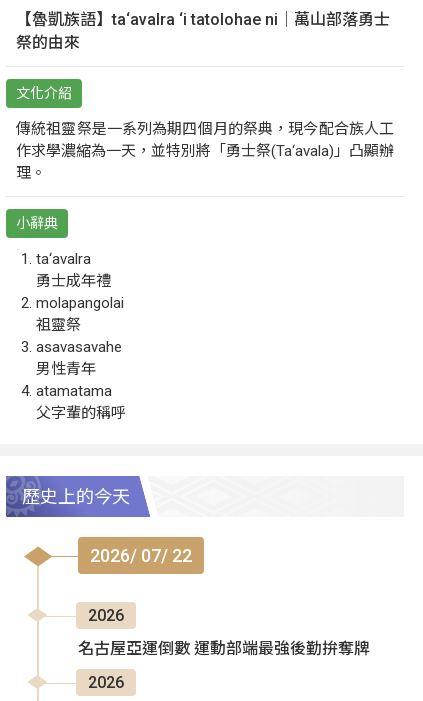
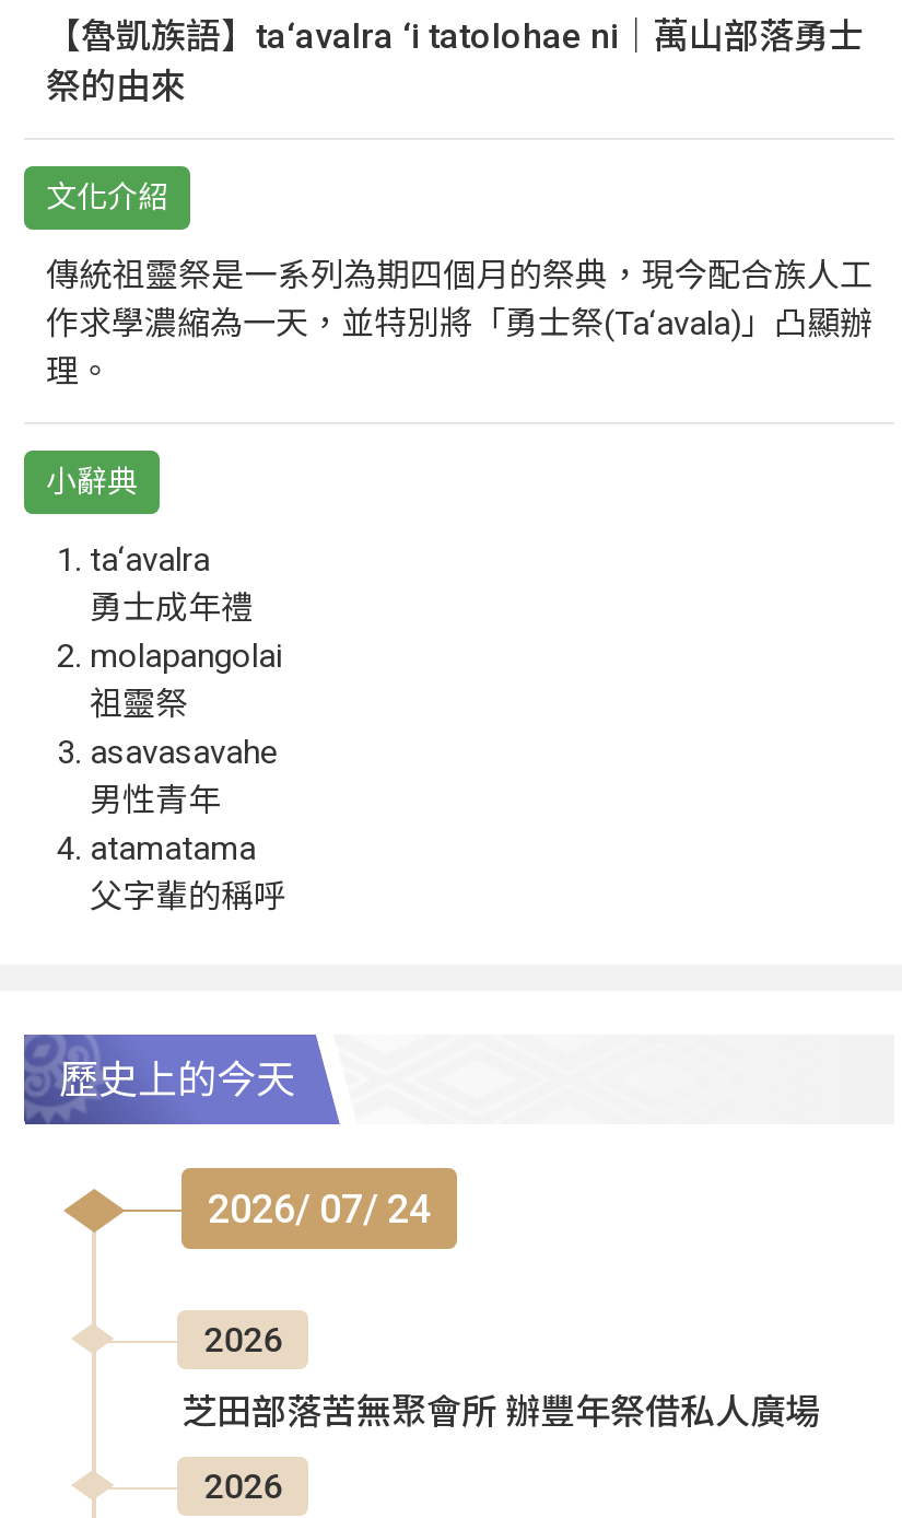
[90,545,192,566] 2026/ 07/ 22 -> [208,1186,431,1232] 2026/ 07/ 24
[78,639,370,658] 名古屋亞運倒數 運動部端最強後勤拚奪牌 -> [181,1391,820,1433] 芝田部落苦無聚會所 辦豐年祭借私人廣場

